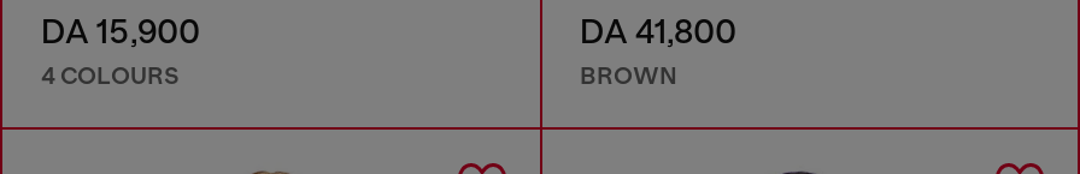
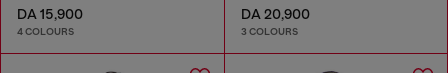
[580,13,736,90] DA 41,800 | BROWN -> [240,6,309,38] DA 20,900 | 3 COLOURS

